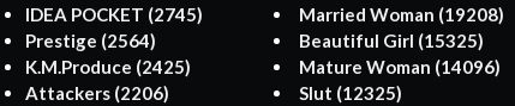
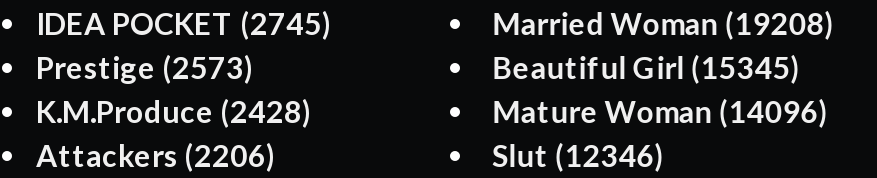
[25,30,156,51] Prestige (2564) -> [36,50,254,86] Prestige (2573)
[299,30,484,51] Beautiful Girl (15325) -> [493,50,801,86] Beautiful Girl (15345)
[25,56,191,77] K.M.Produce (2425) -> [36,94,312,130] K.M.Produce (2428)
[299,82,403,103] Slut (12325) -> [493,138,665,174] Slut (12346)

